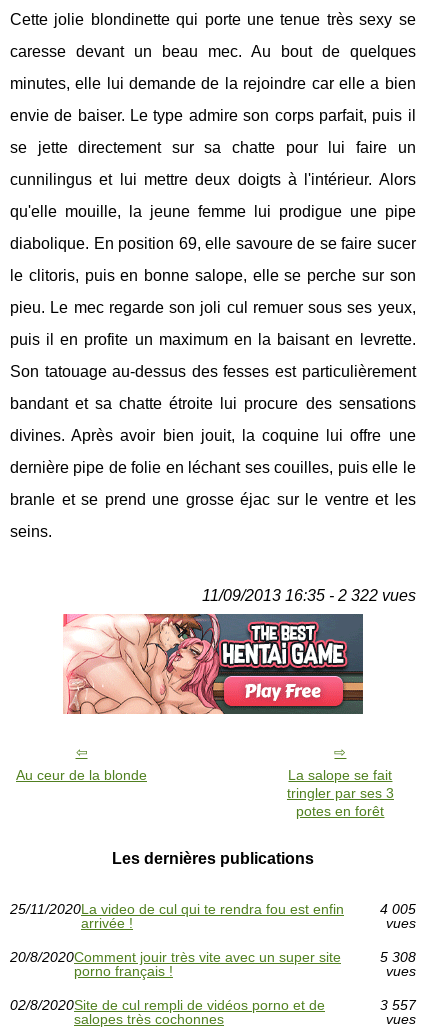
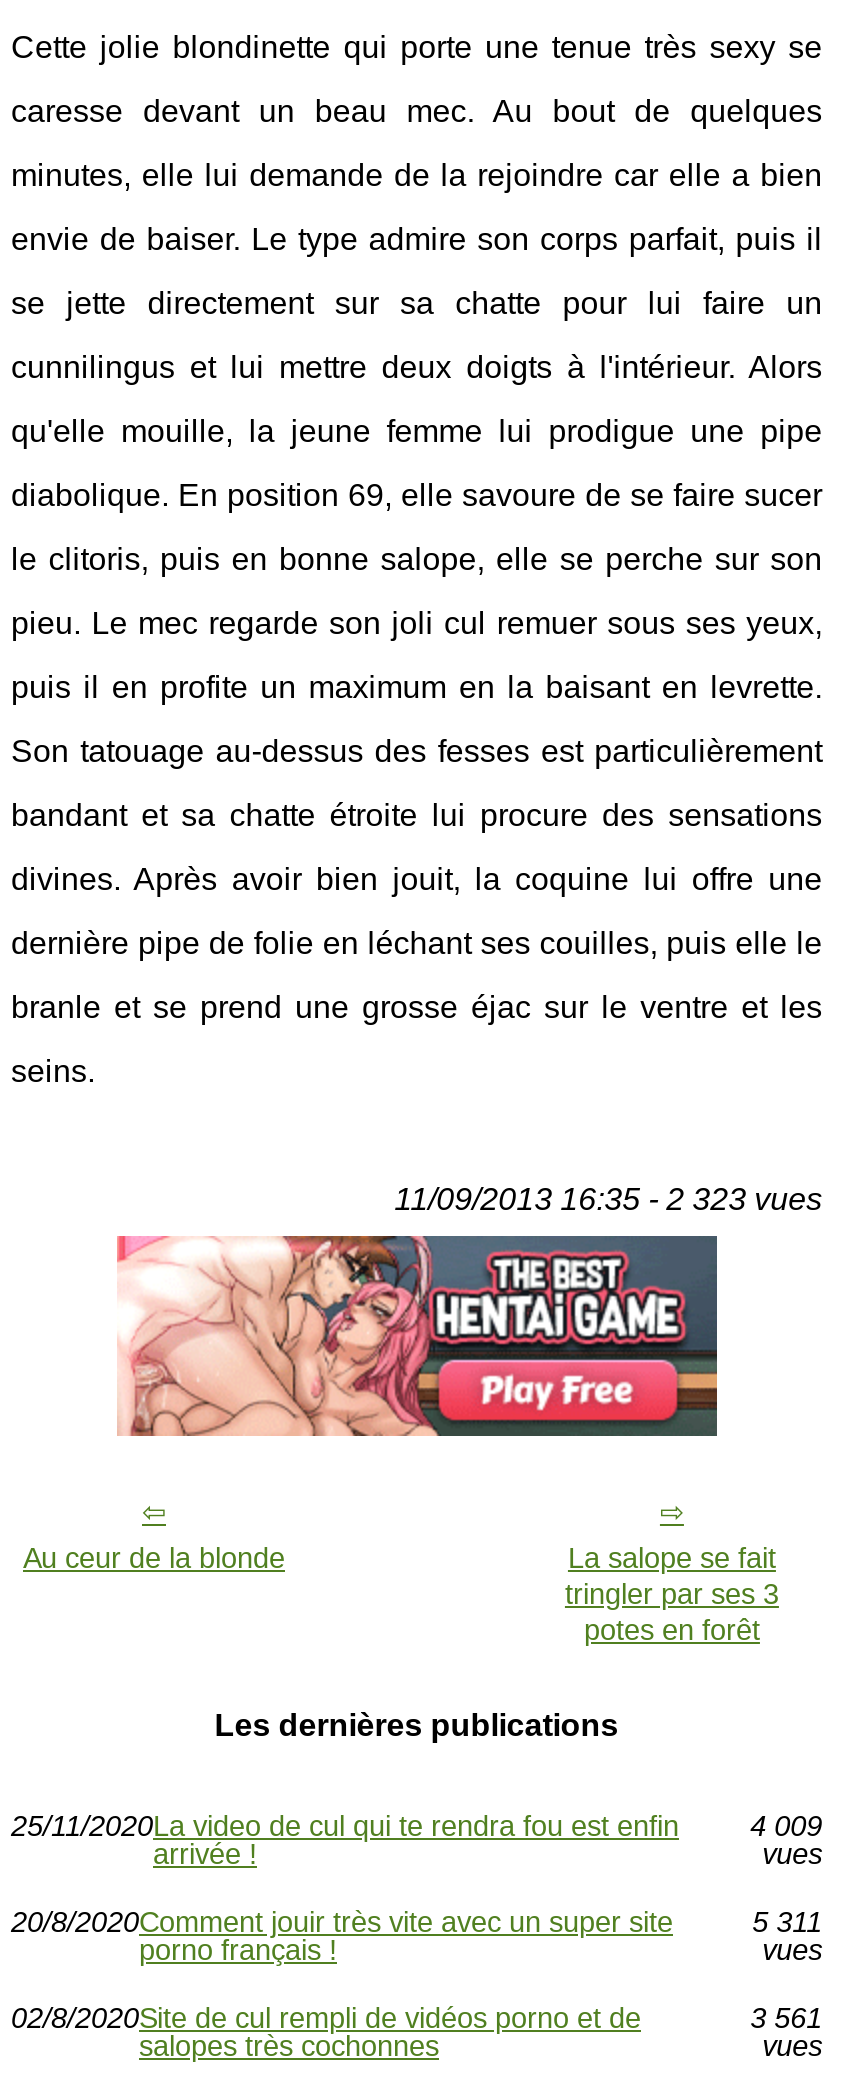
[202,587,416,604] 11/09/2013 16:35 - 2 322 vues -> [394,1182,822,1216] 11/09/2013 16:35 - 2 323 vues
[380,901,416,917] 4 005 -> [750,1810,822,1842] 4 009
[380,949,416,965] 5 308 -> [752,1906,822,1938] 5 311
[380,997,416,1013] 3 557 -> [750,2002,822,2034] 3 561

